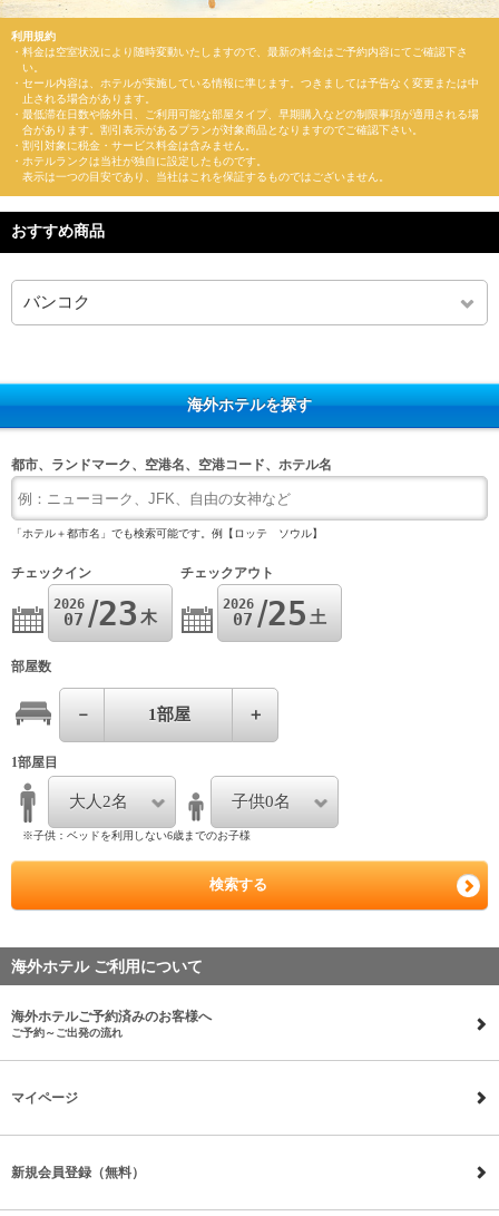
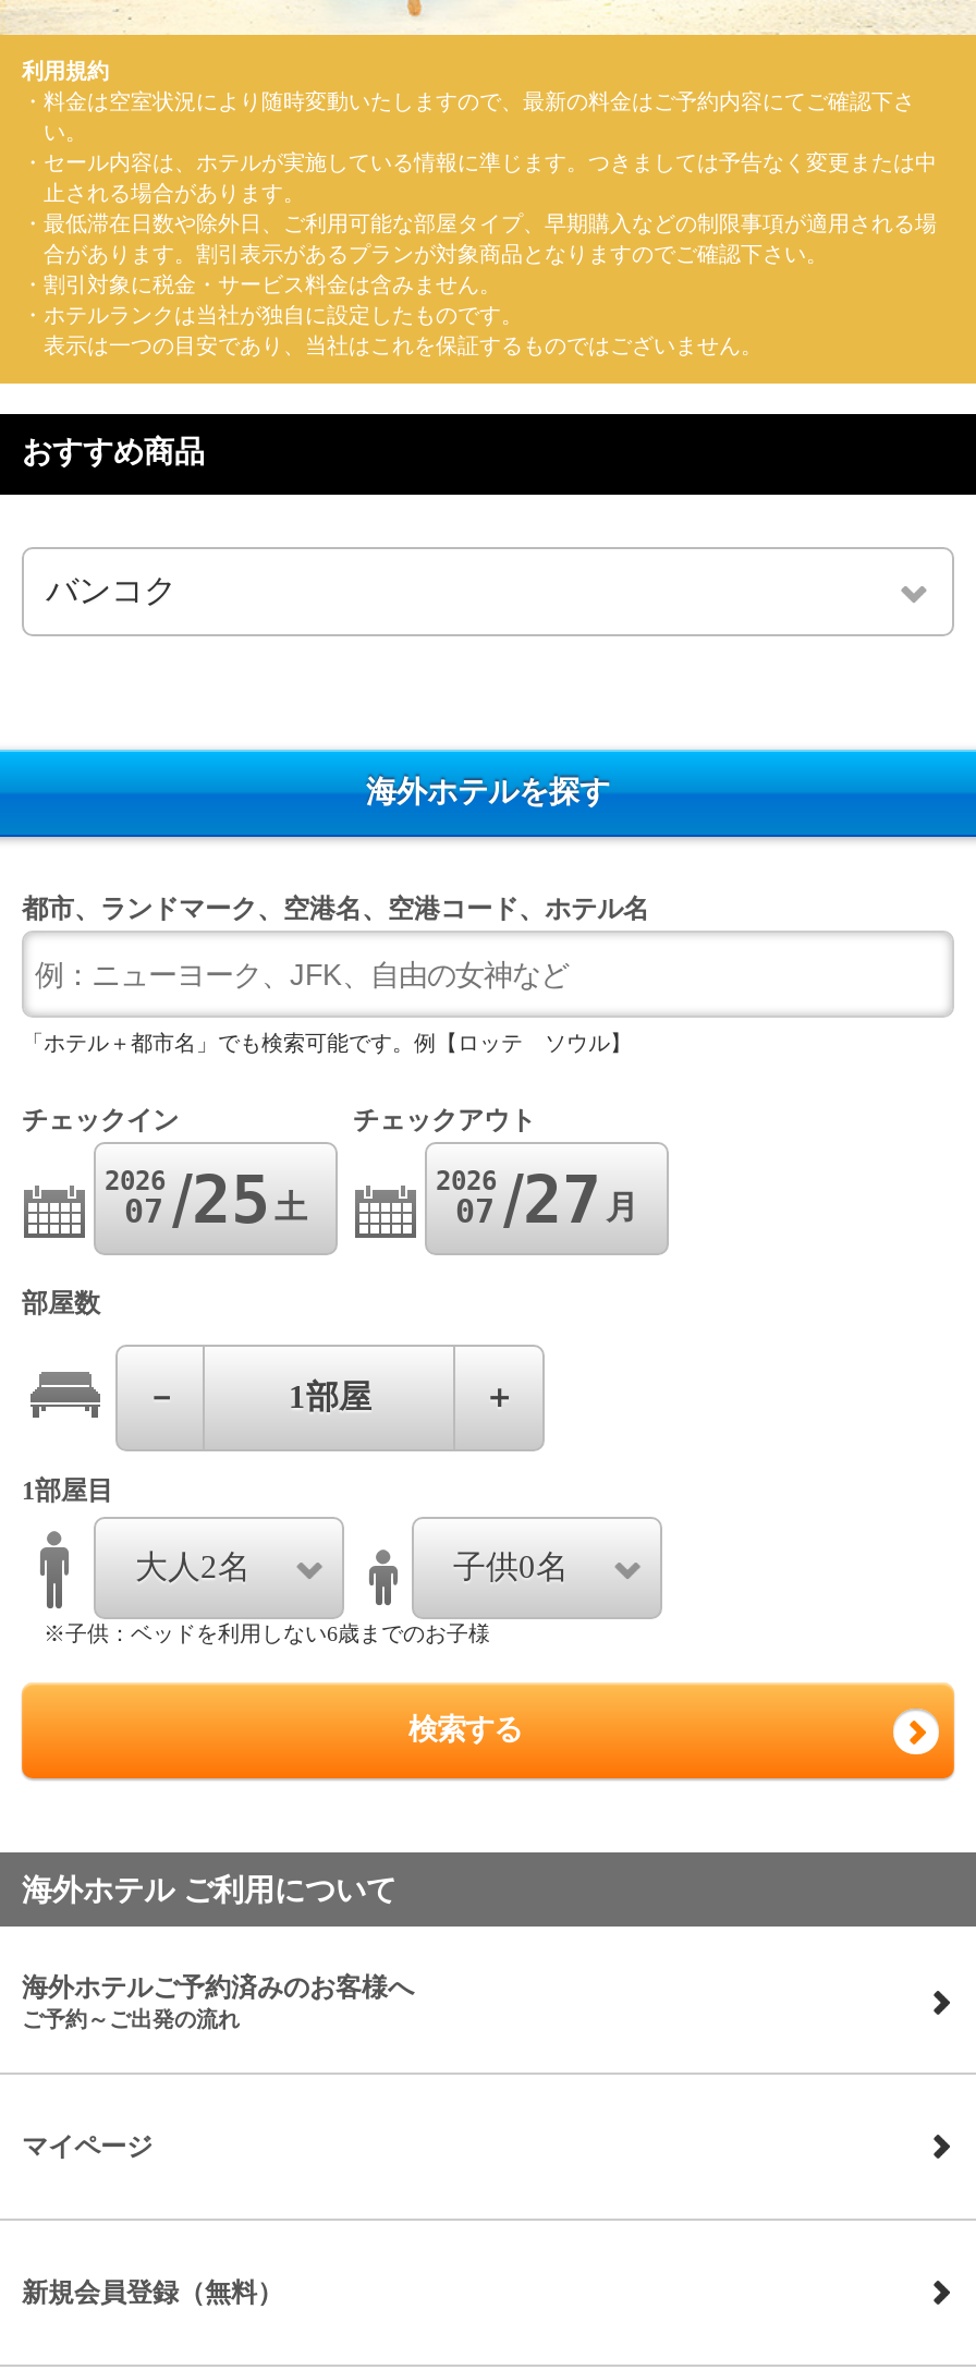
[53,594,157,633] 2026 07 23 木 -> [105,1162,307,1238] 2026 07 25 土
[223,594,326,633] 2026 07 25 土 -> [436,1162,638,1238] 2026 07 27 月

